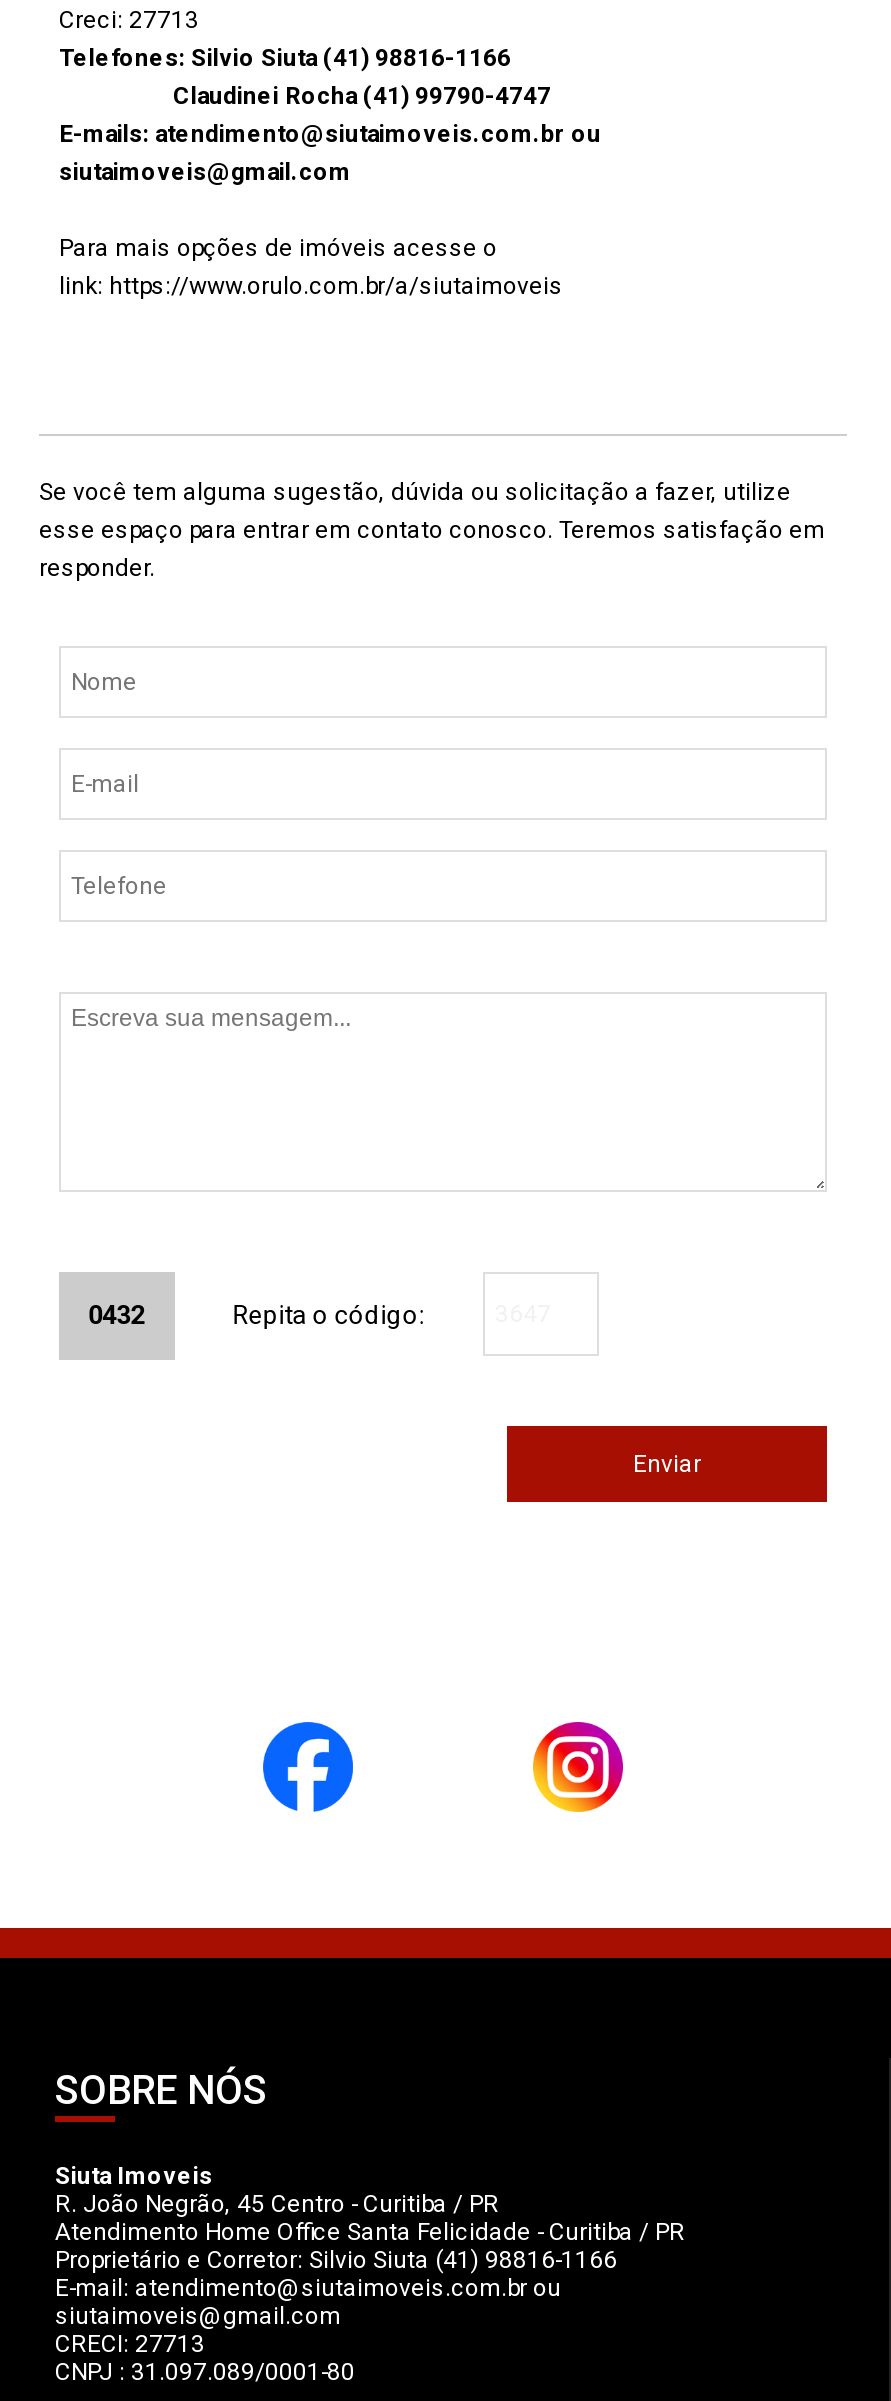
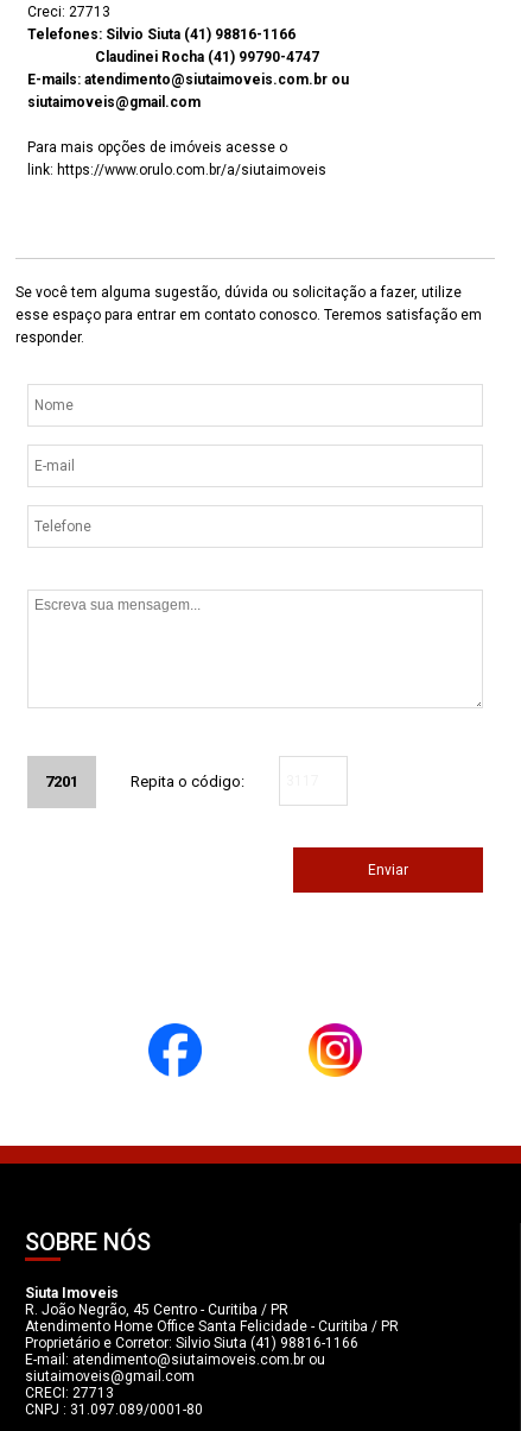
[89,1300,145,1330] 0432 -> [45,773,78,790] 7201

